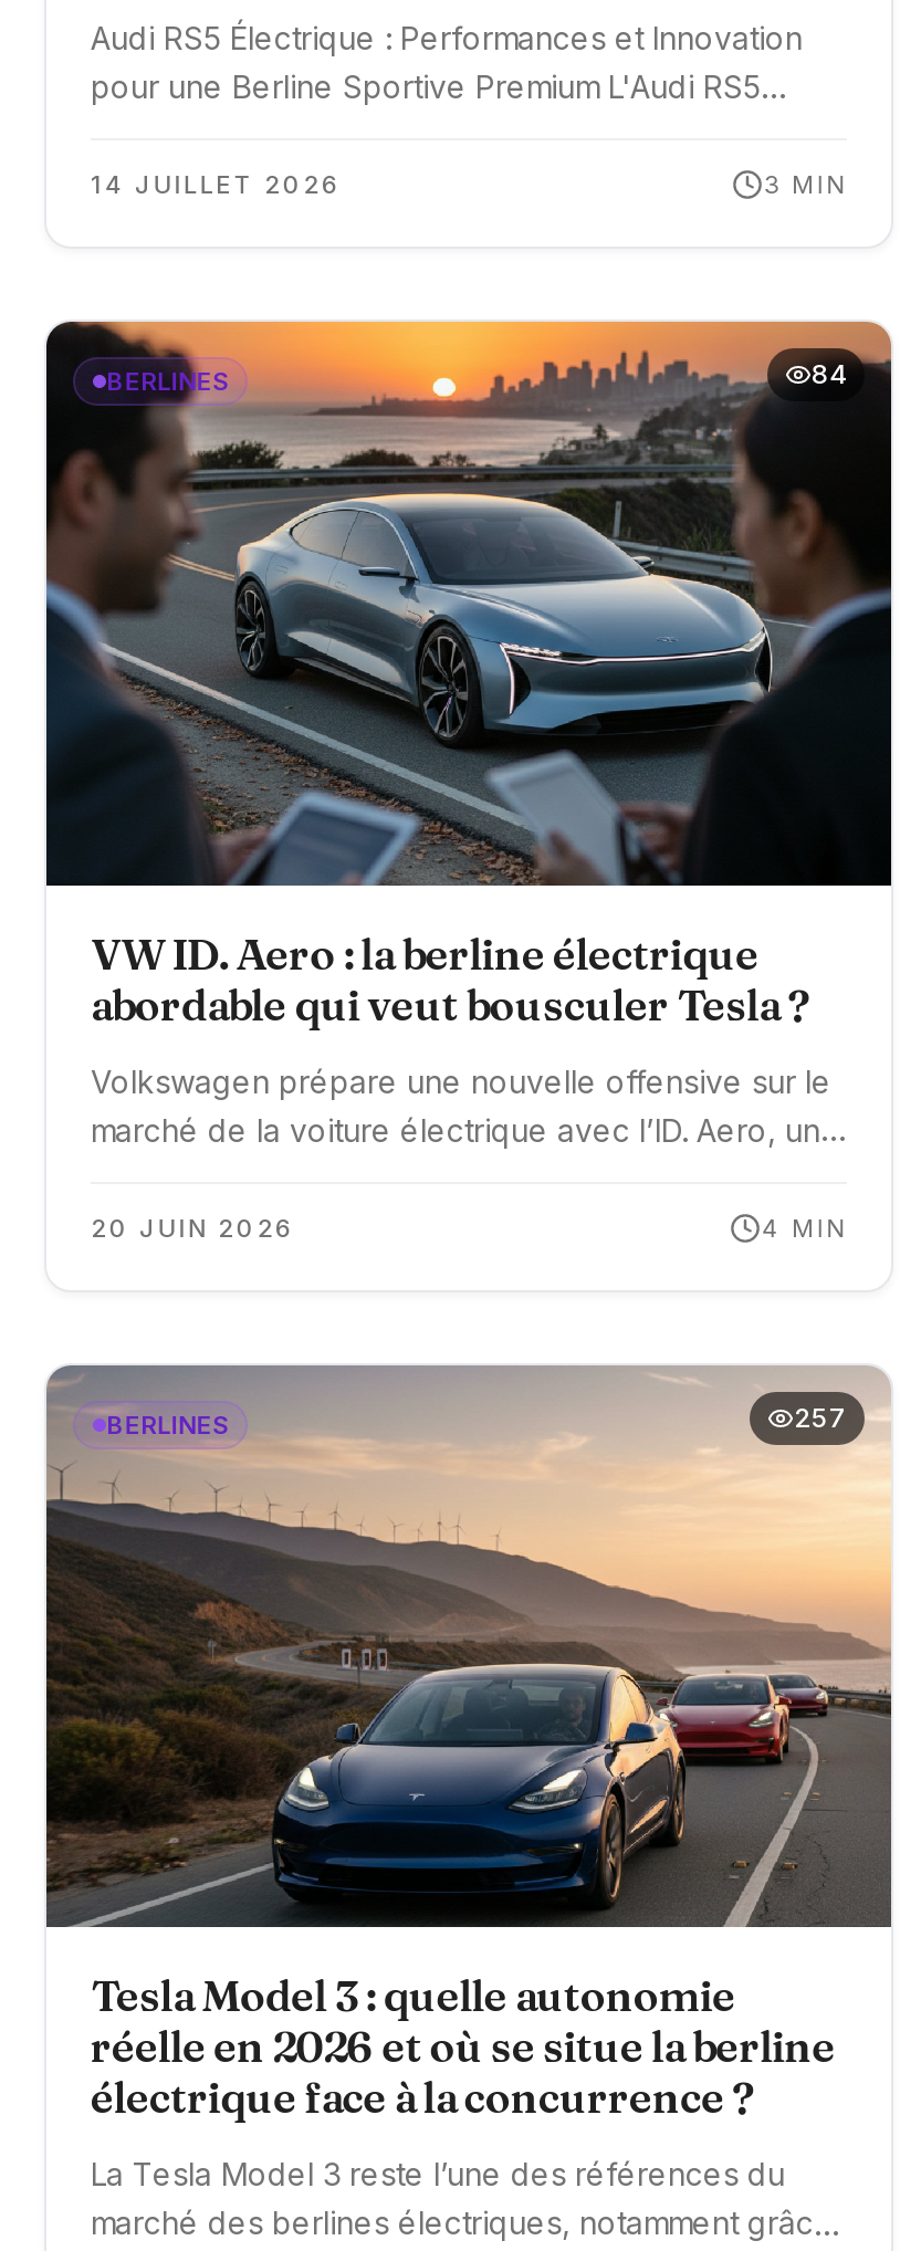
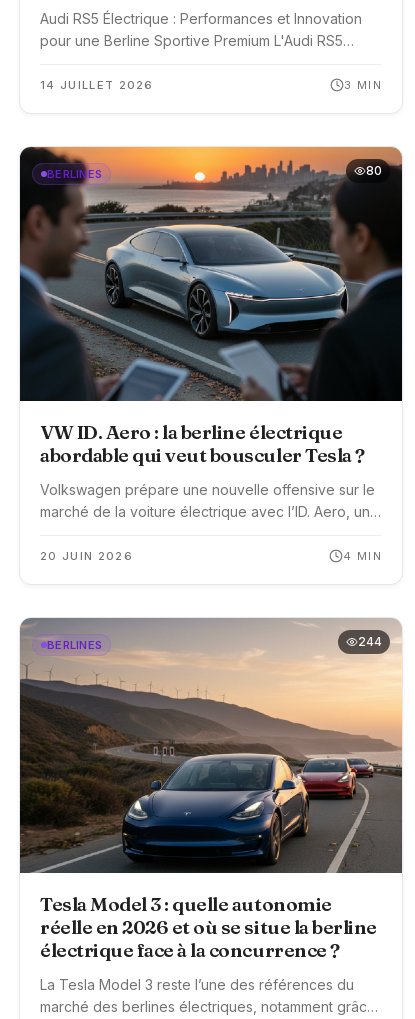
[812,357,847,390] 84 -> [366,163,382,178] 80
[794,1400,847,1434] 257 -> [358,634,382,649] 244

